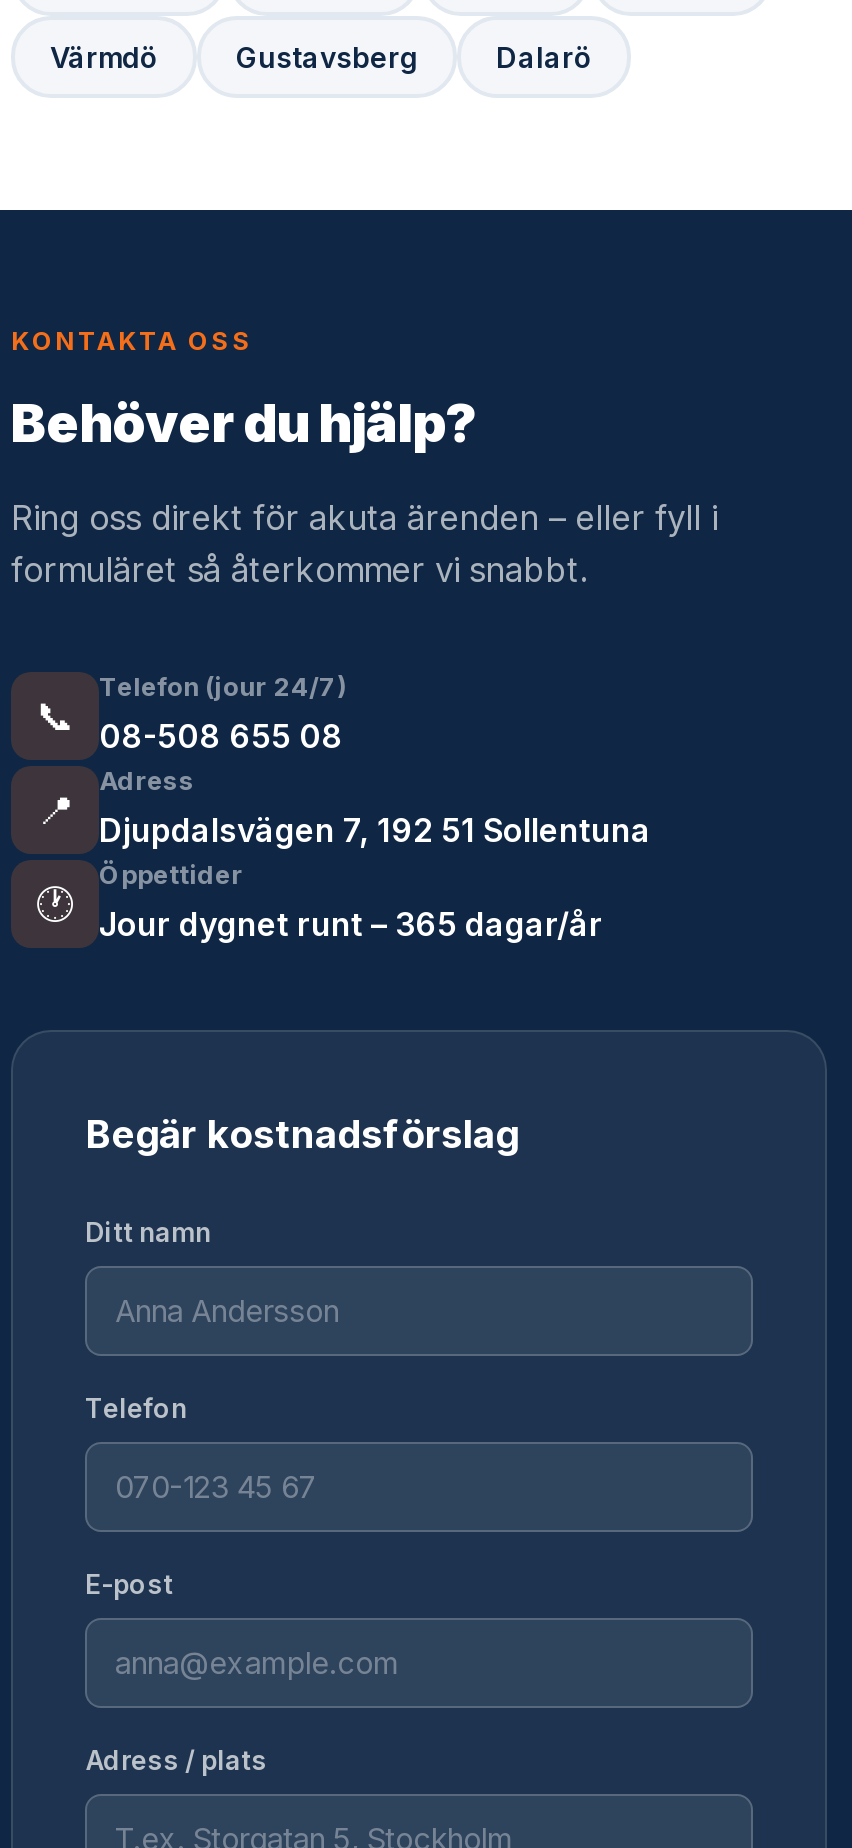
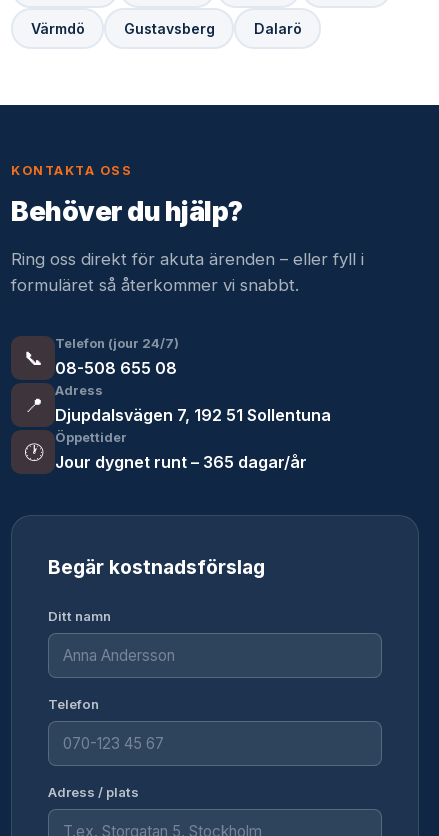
[85,1568,173,1600] E-post -> none

